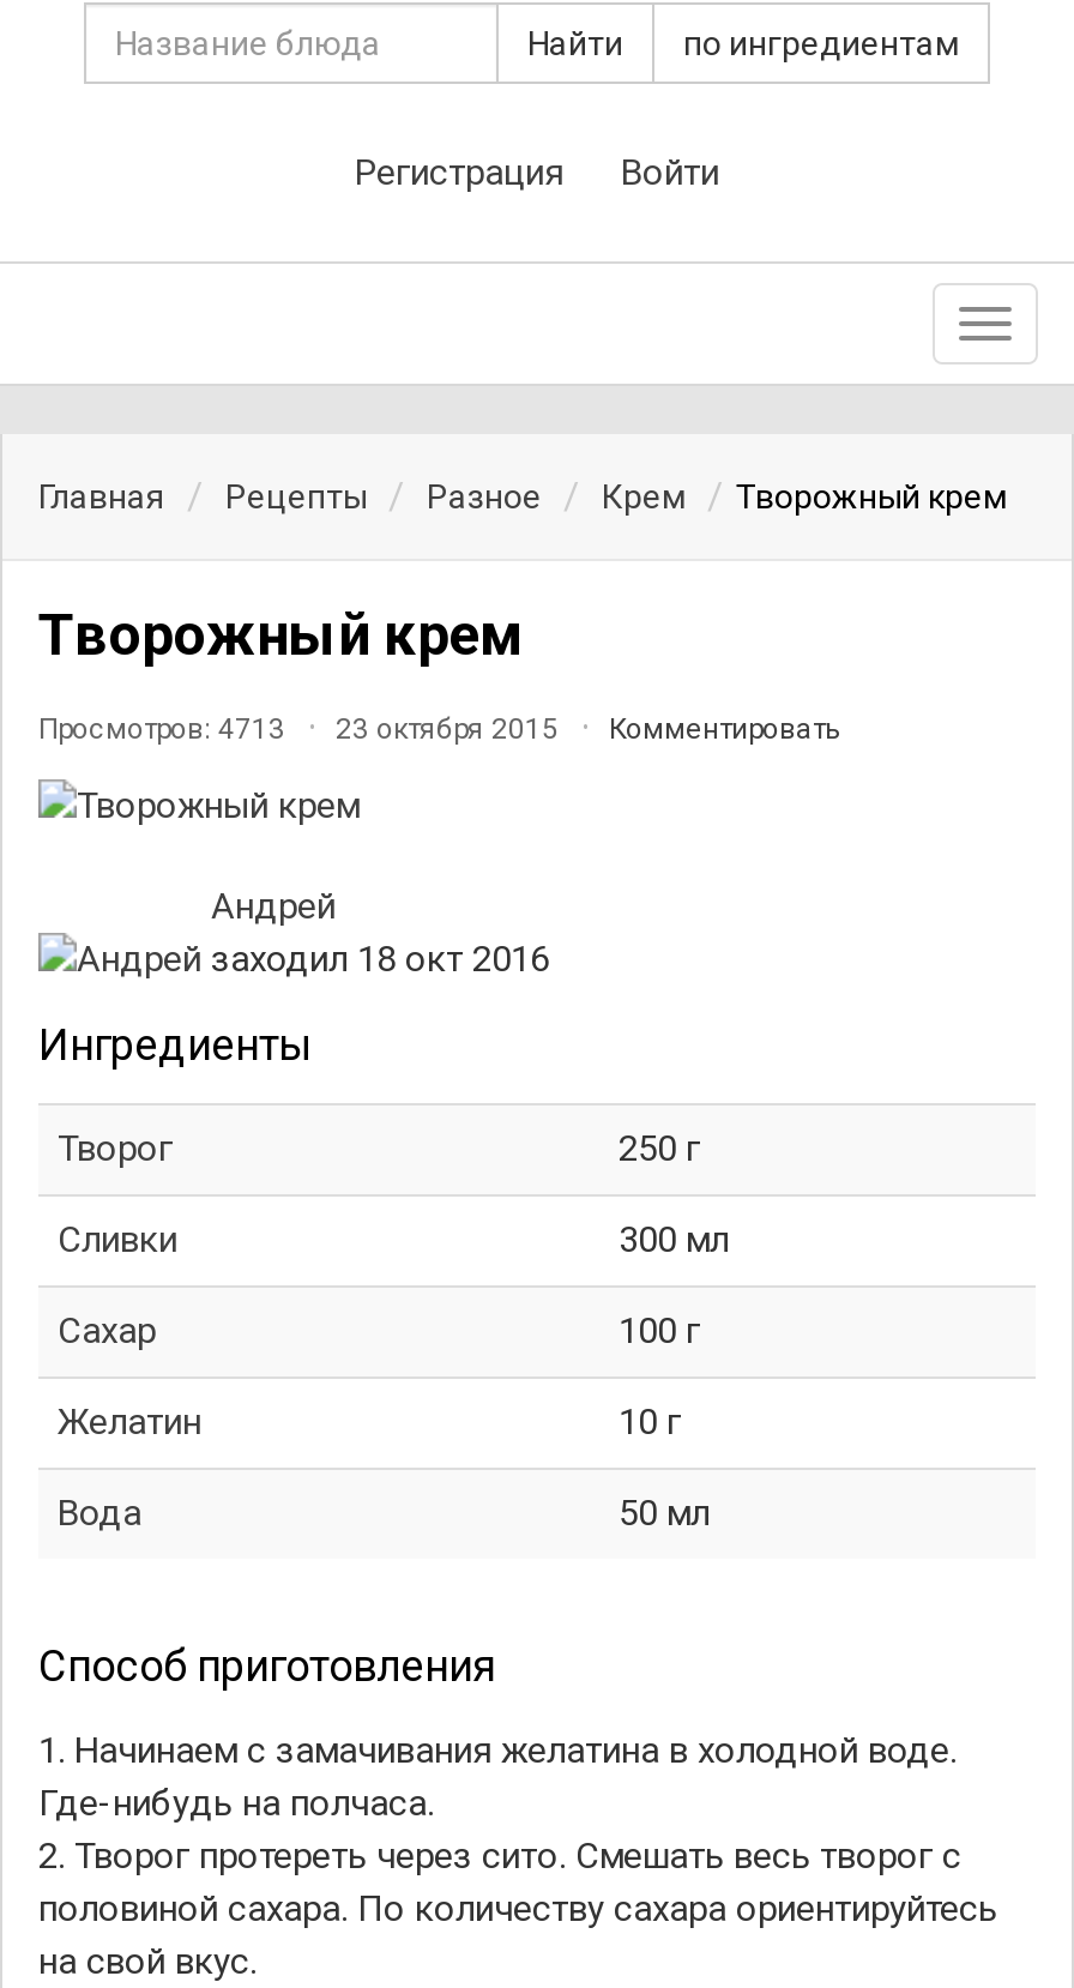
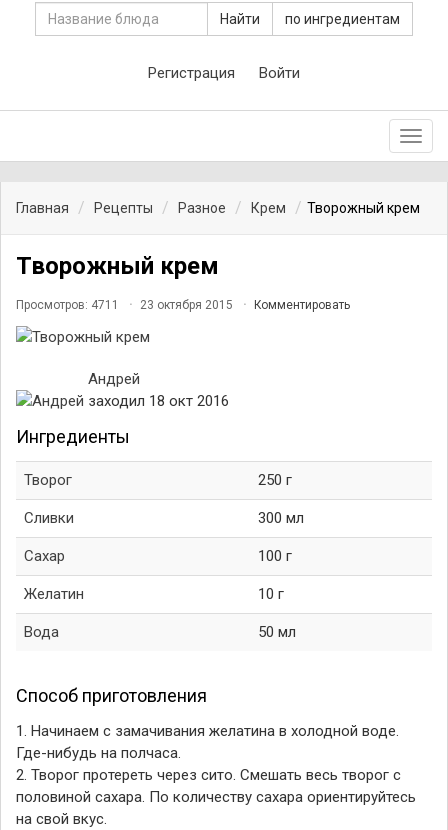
[38,712,839,746] Просмотров: 4713 23 октября 2015 Комментировать -> [16,298,350,312] Просмотров: 4711 23 октября 2015 Комментировать

